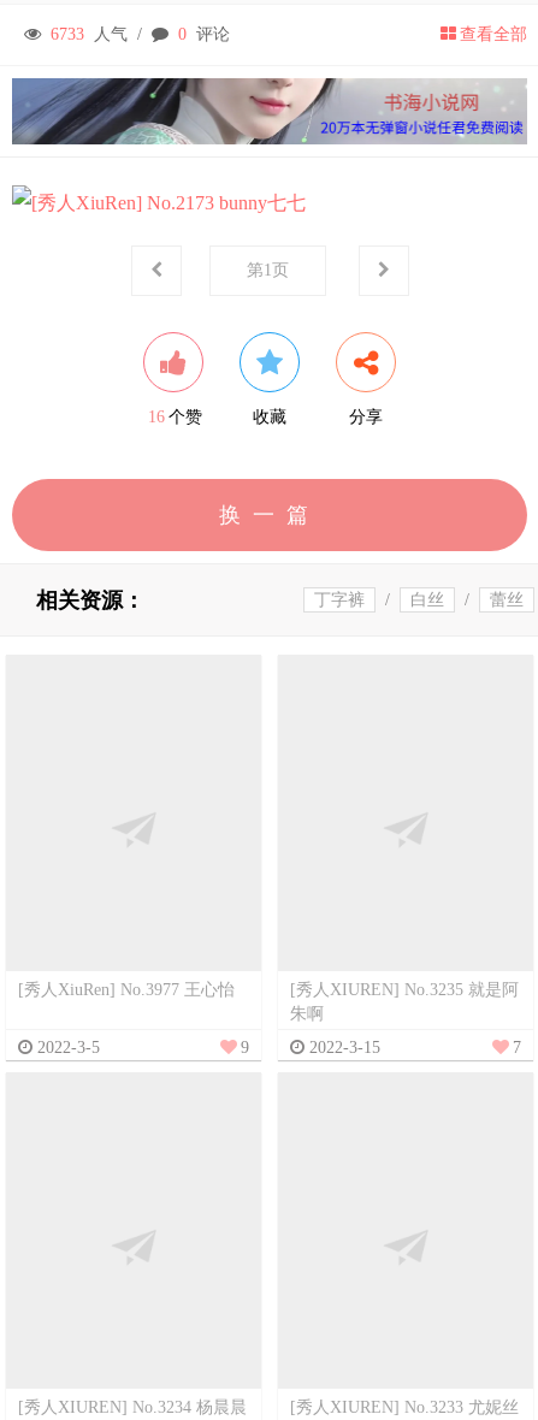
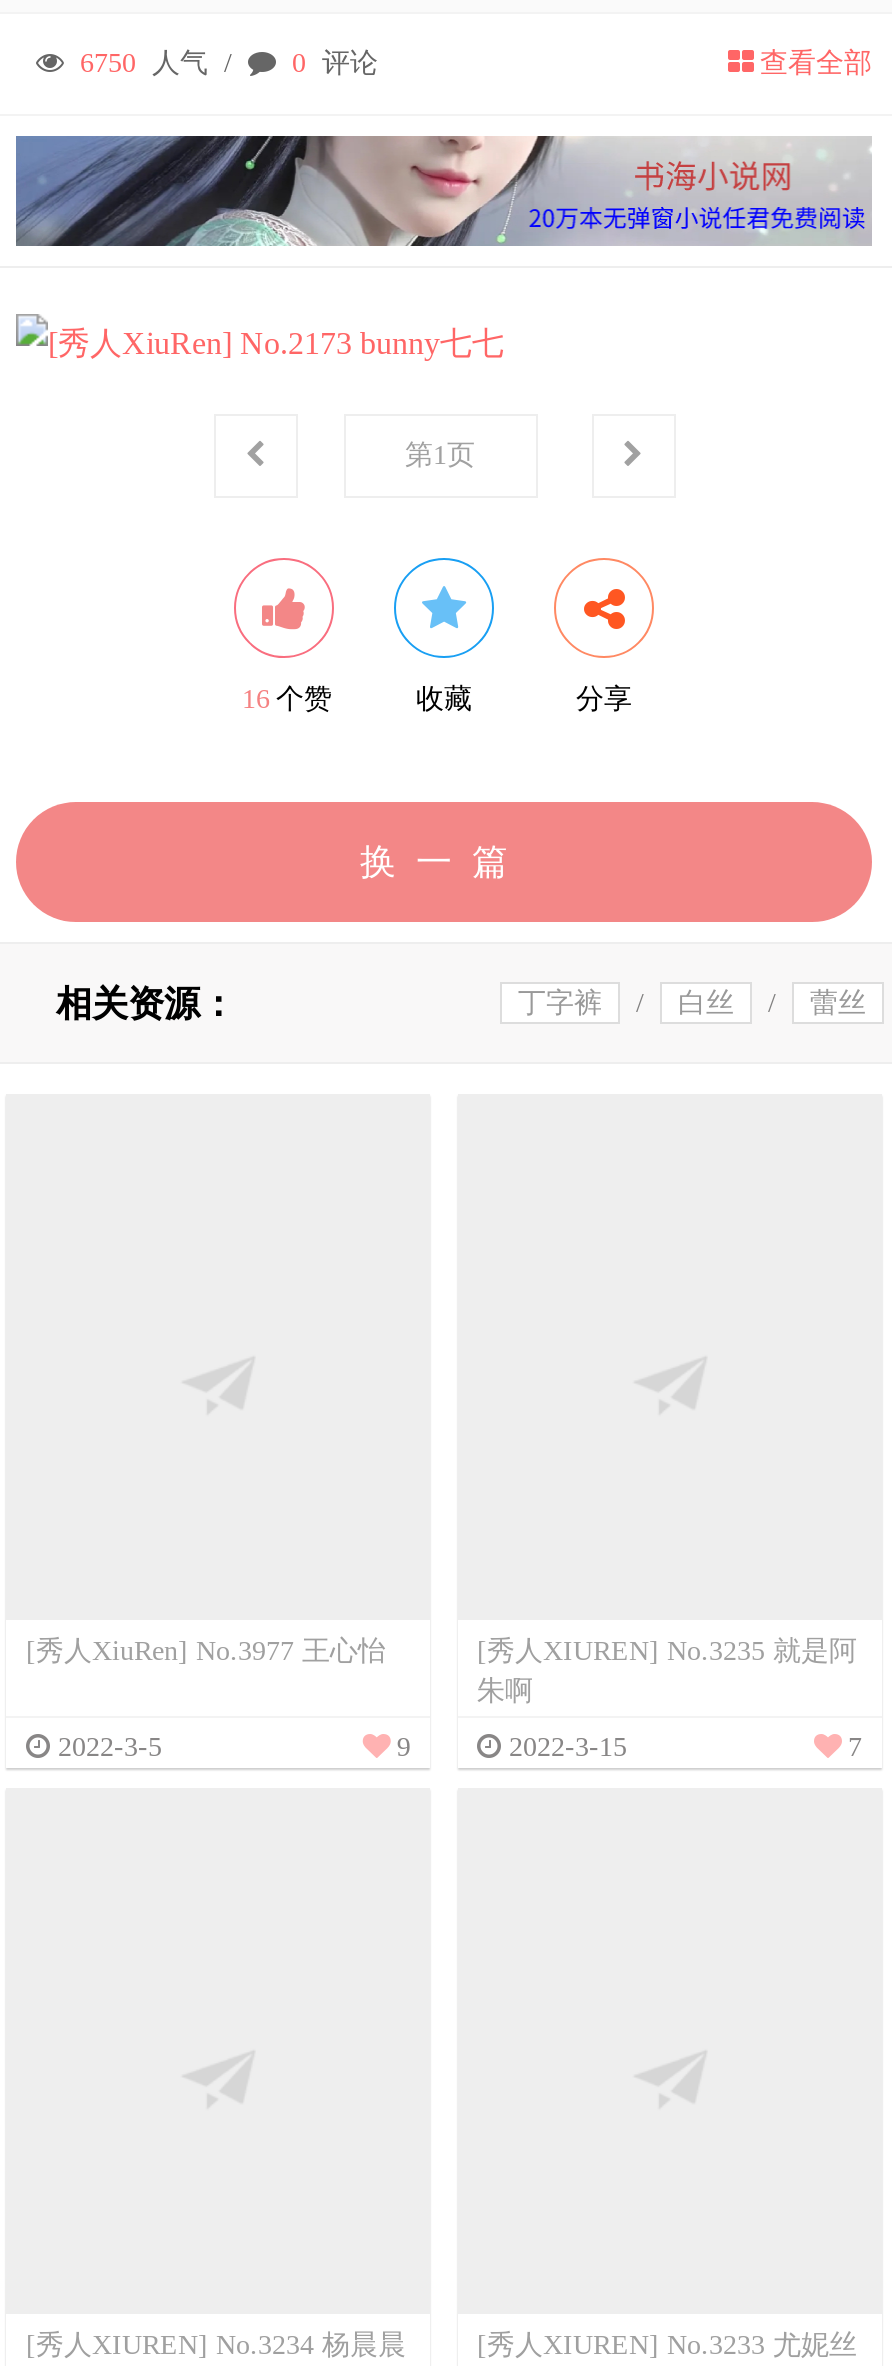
[51,25,230,43] 6733人气 / 0评论 -> [80,48,378,78] 6750人气 / 0评论

